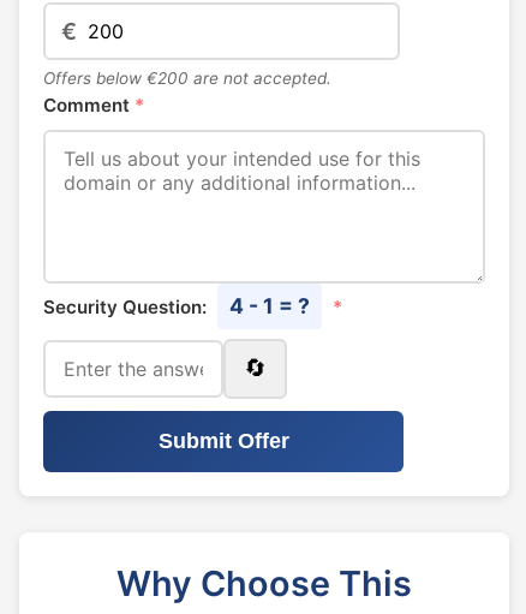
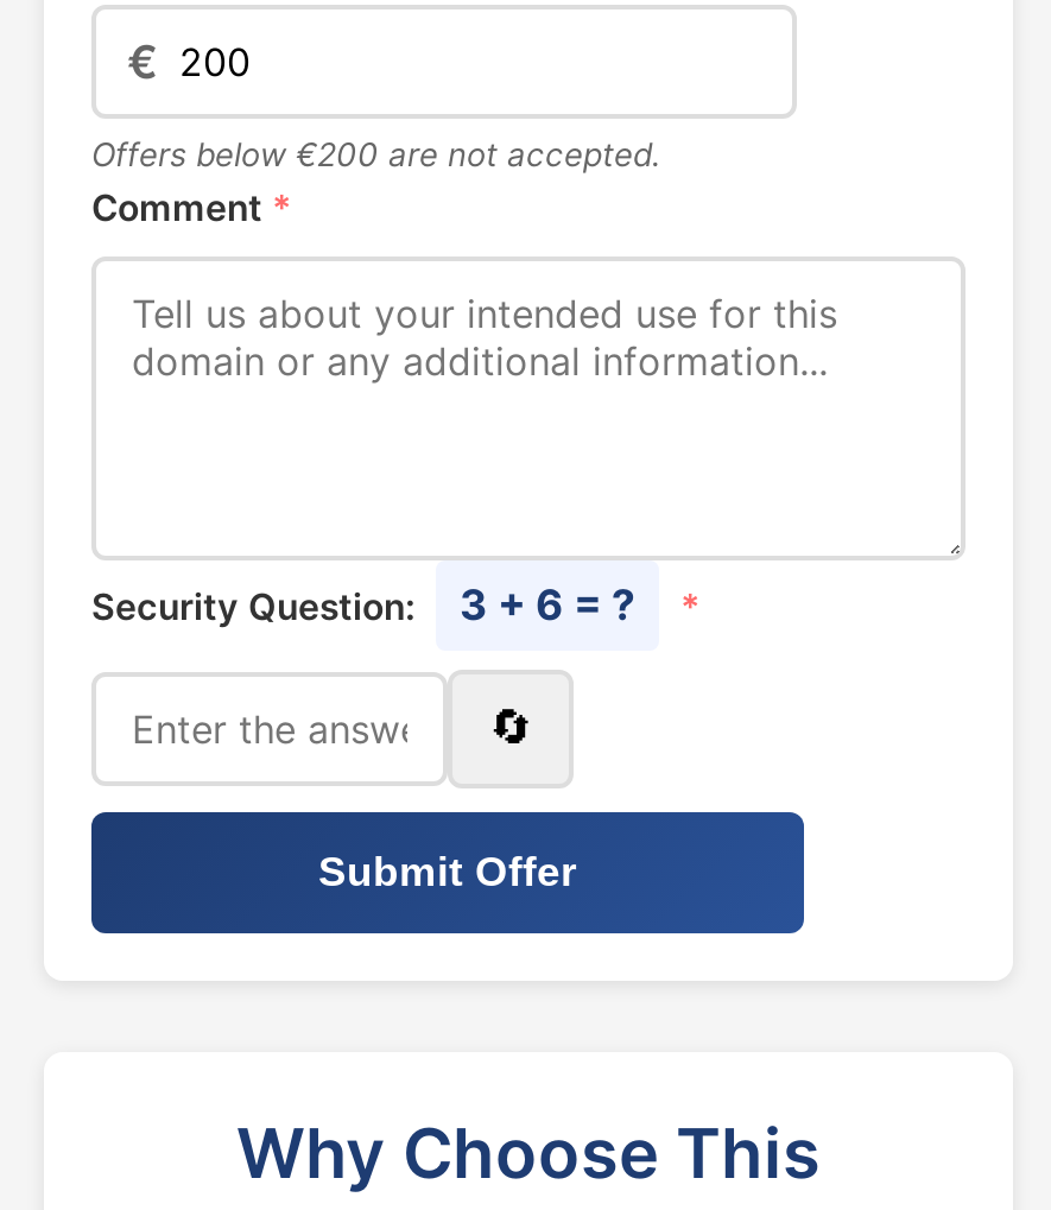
[229,293,310,318] 4 - 1 = ? -> [460,579,635,629] 3 + 6 = ?

